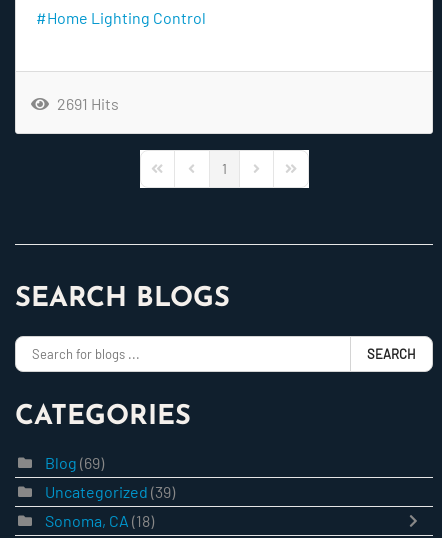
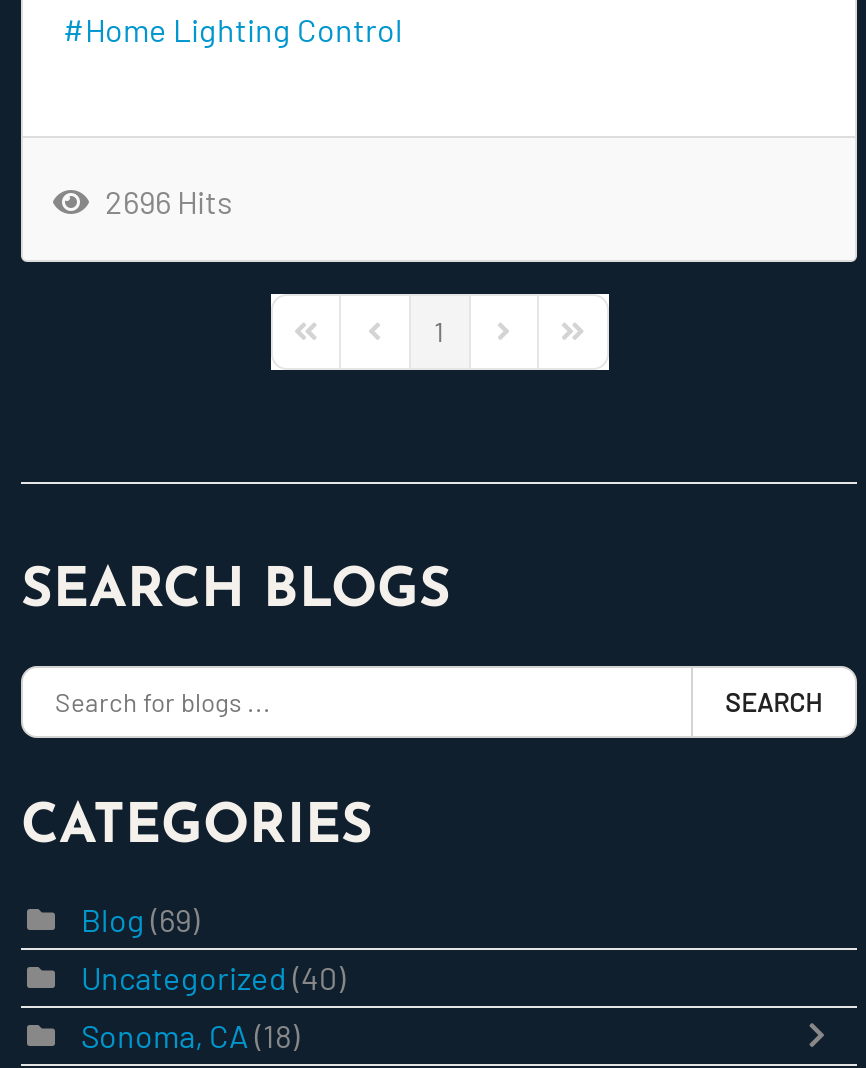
[51,94,119,113] 2691 Hits -> [93,183,233,221] 2696 Hits
[45,482,175,501] Uncategorized (39) -> [81,959,345,997] Uncategorized (40)

